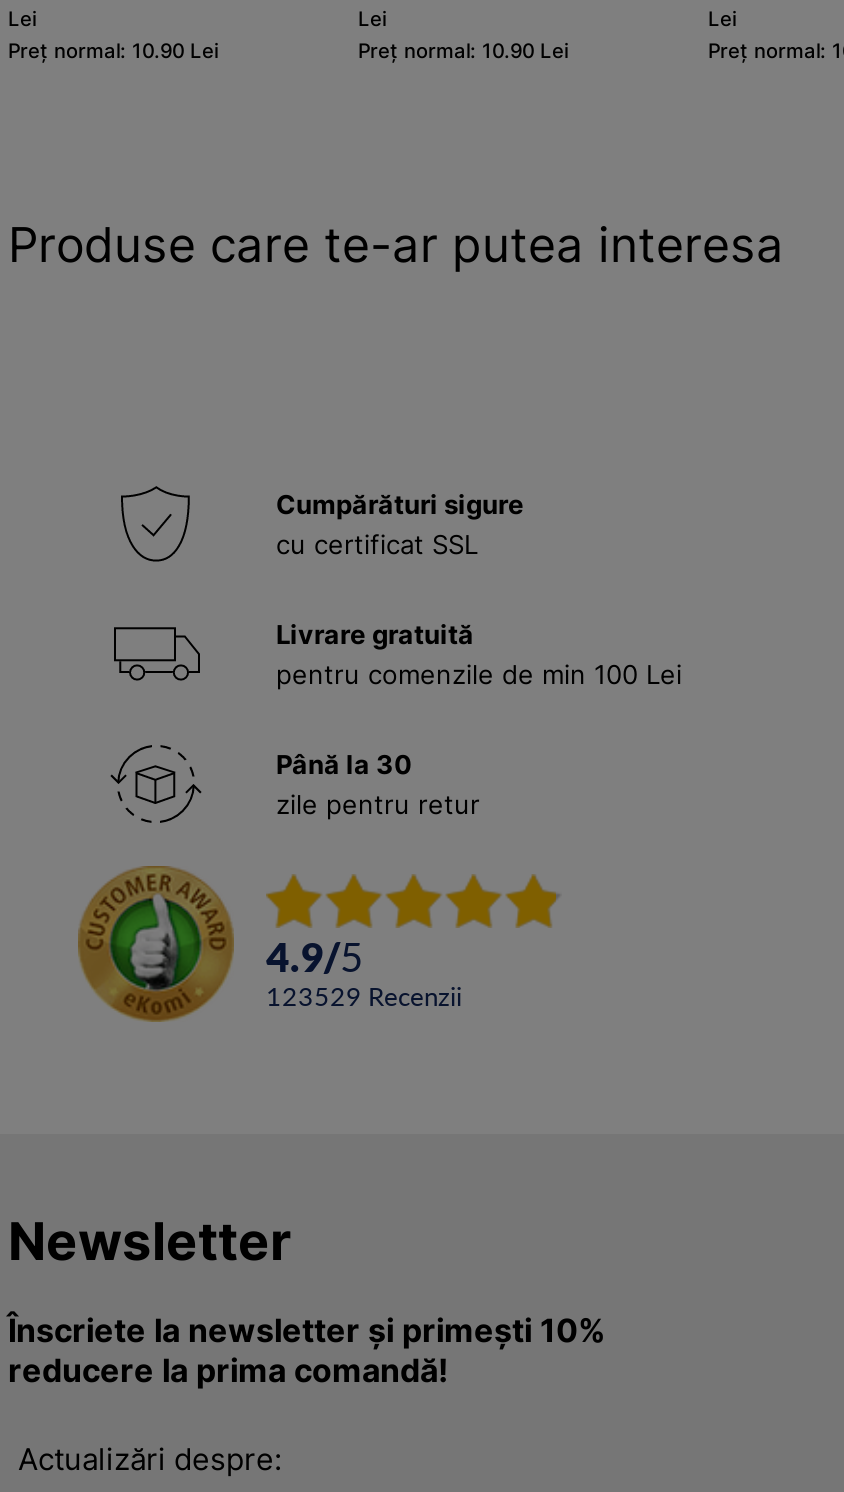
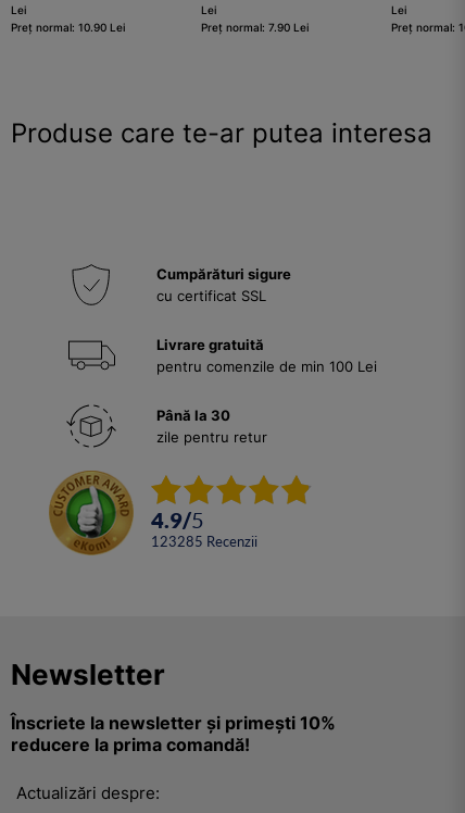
[358,38,568,62] Preț normal: 10.90 Lei -> [201,21,309,34] Preț normal: 7.90 Lei
[266,980,462,1012] 123529 Recenzii -> [151,533,257,550] 123285 Recenzii

